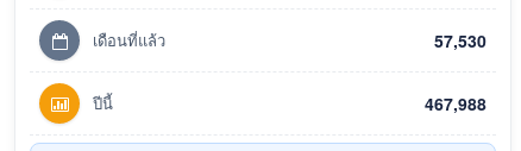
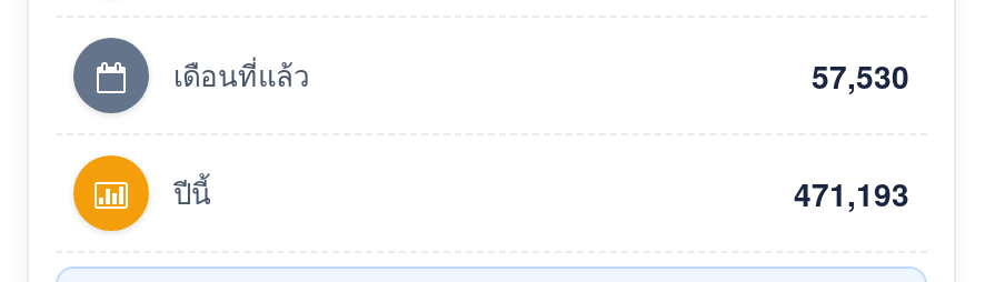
[425,91,487,115] 467,988 -> [794,171,909,215] 471,193

